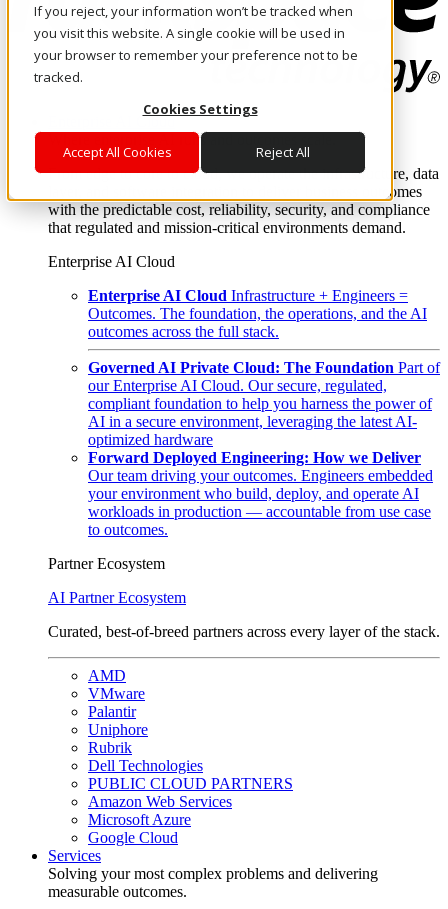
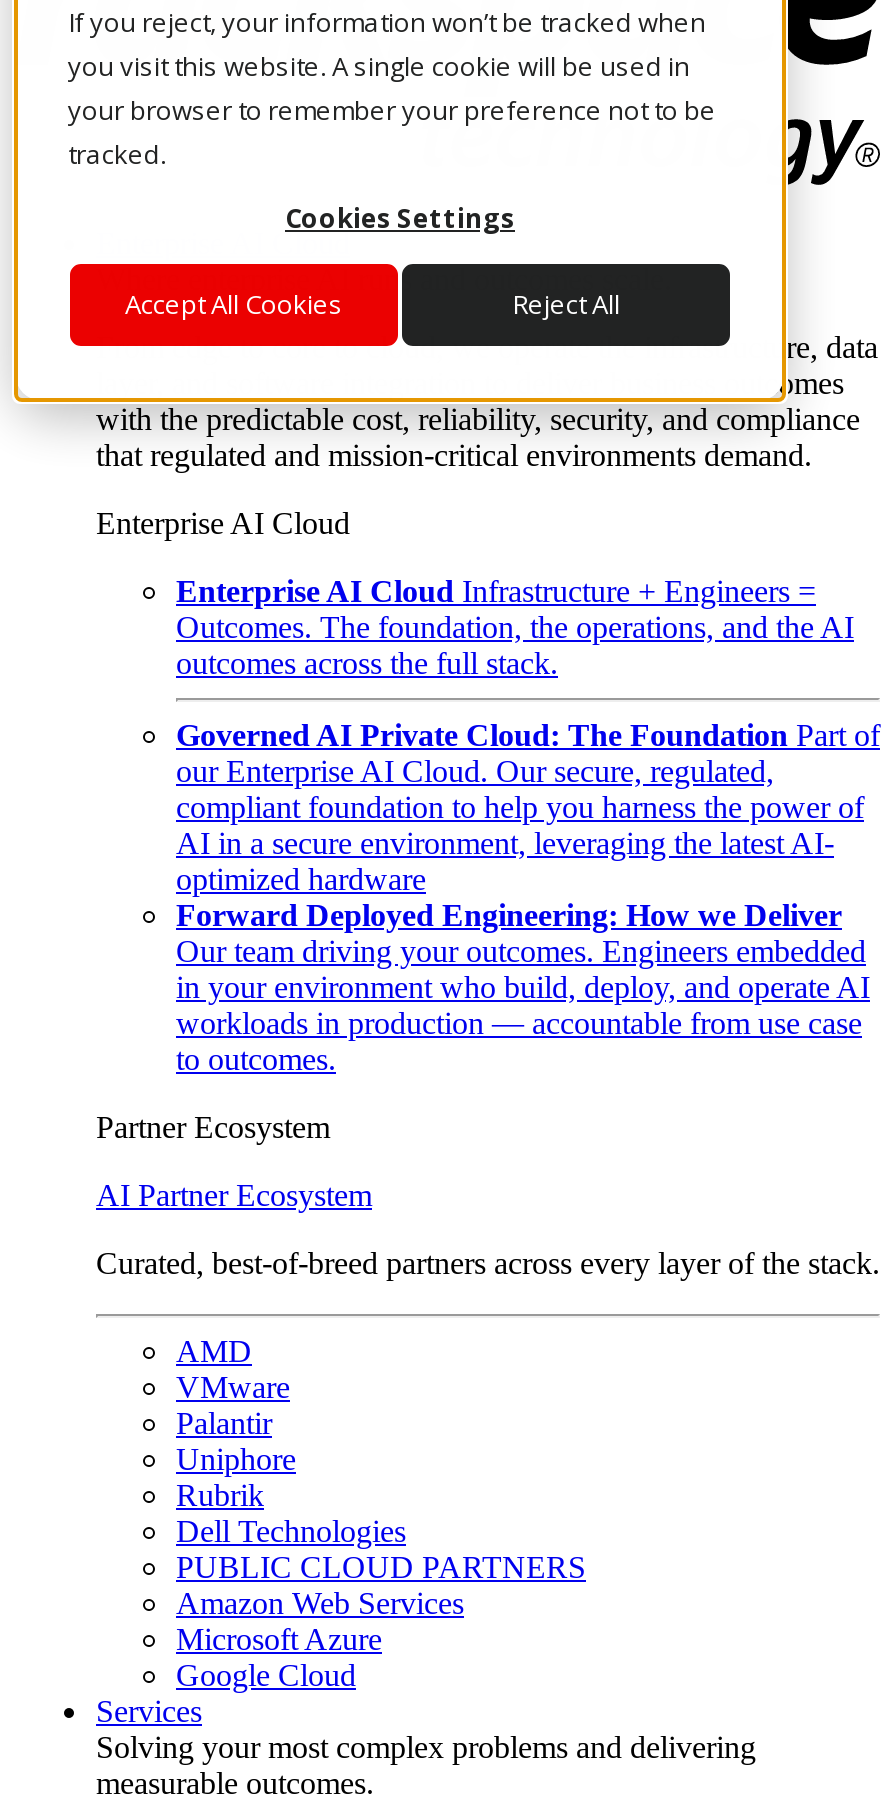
[88,485,419,502] your environment who build, deploy, and operate AI -> [176,970,870,1004] in your environment who build, deploy, and operate AI

